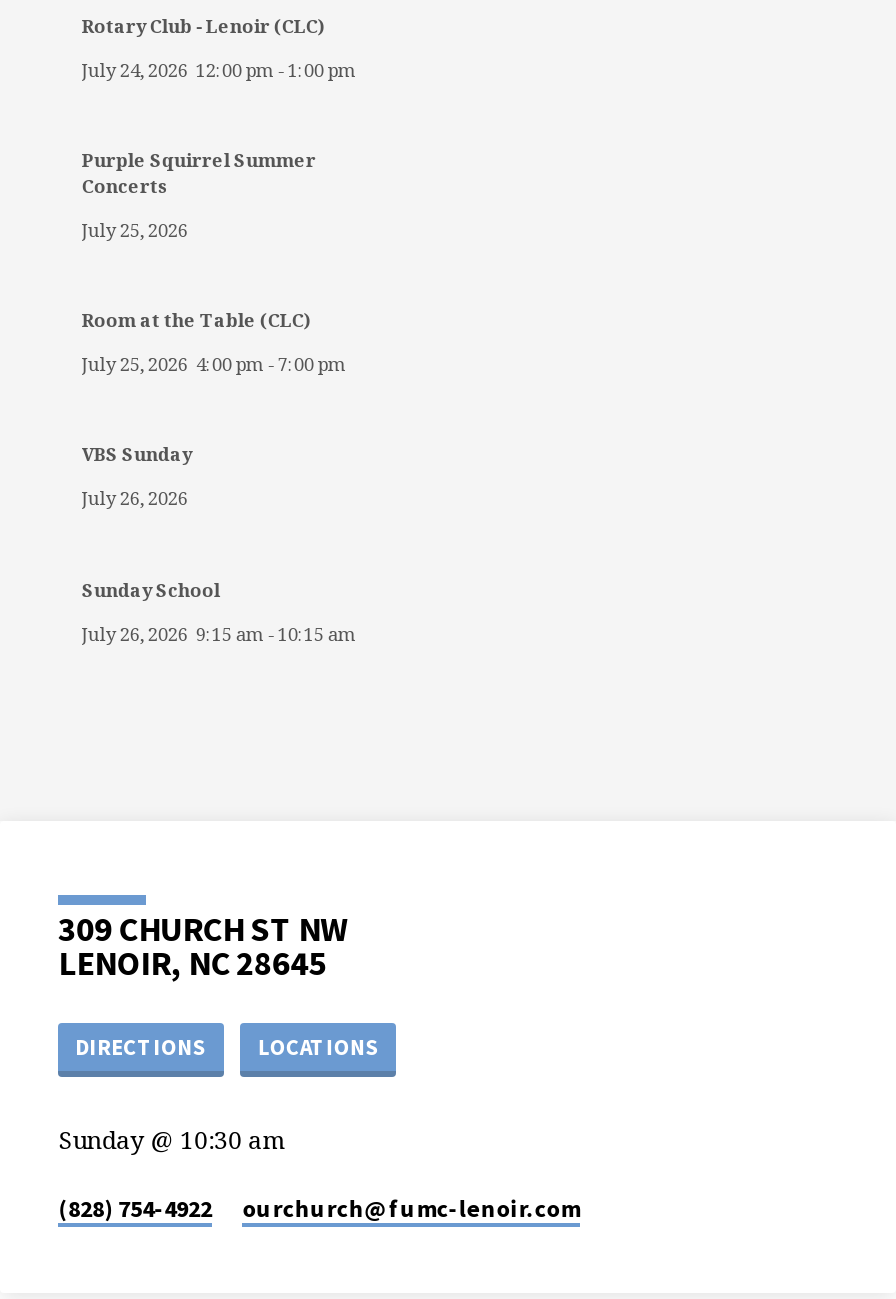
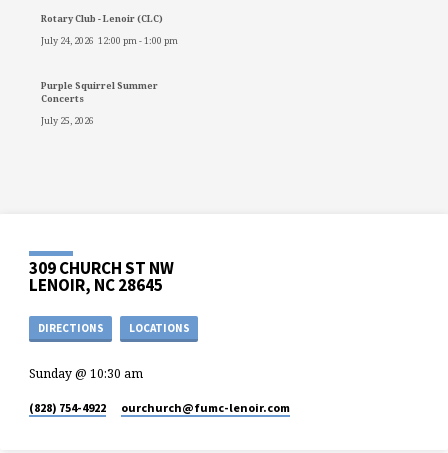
[82,307,356,646] Room at the Table (CLC) | July 25, 2026 4:00 pm - 7:00 pm | VBS Sunday | July 26, 2026 | Sunday School | July 26, 2026 9:15 am - 10:15 am -> none

